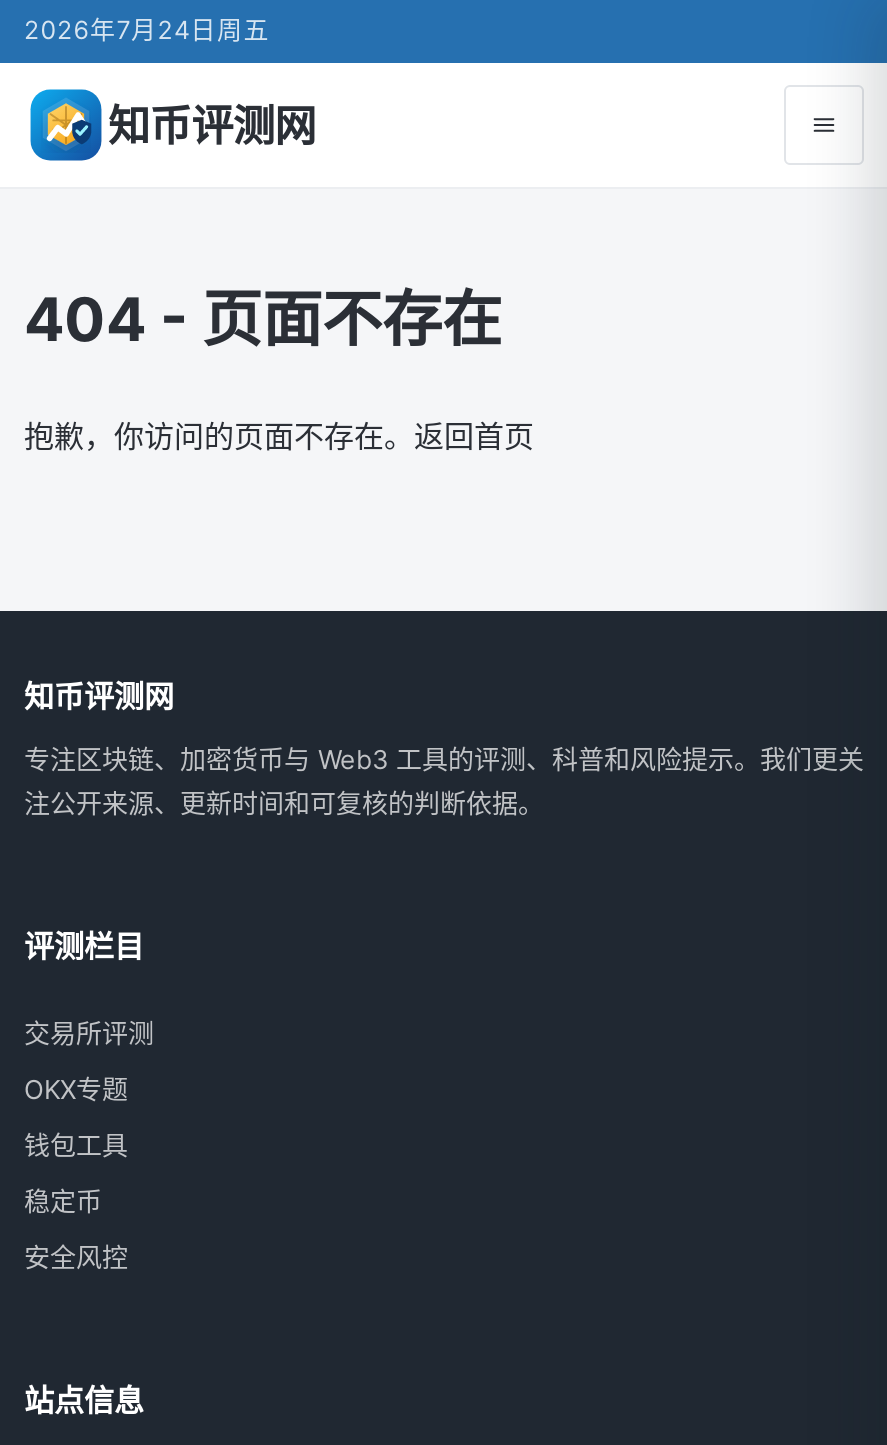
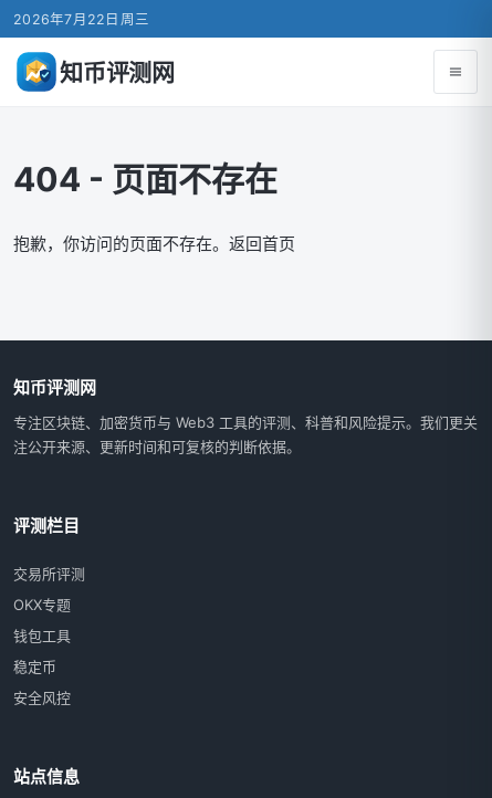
[24,14,270,44] 2026年7月24日周五 -> [13,11,149,27] 2026年7月22日周三

